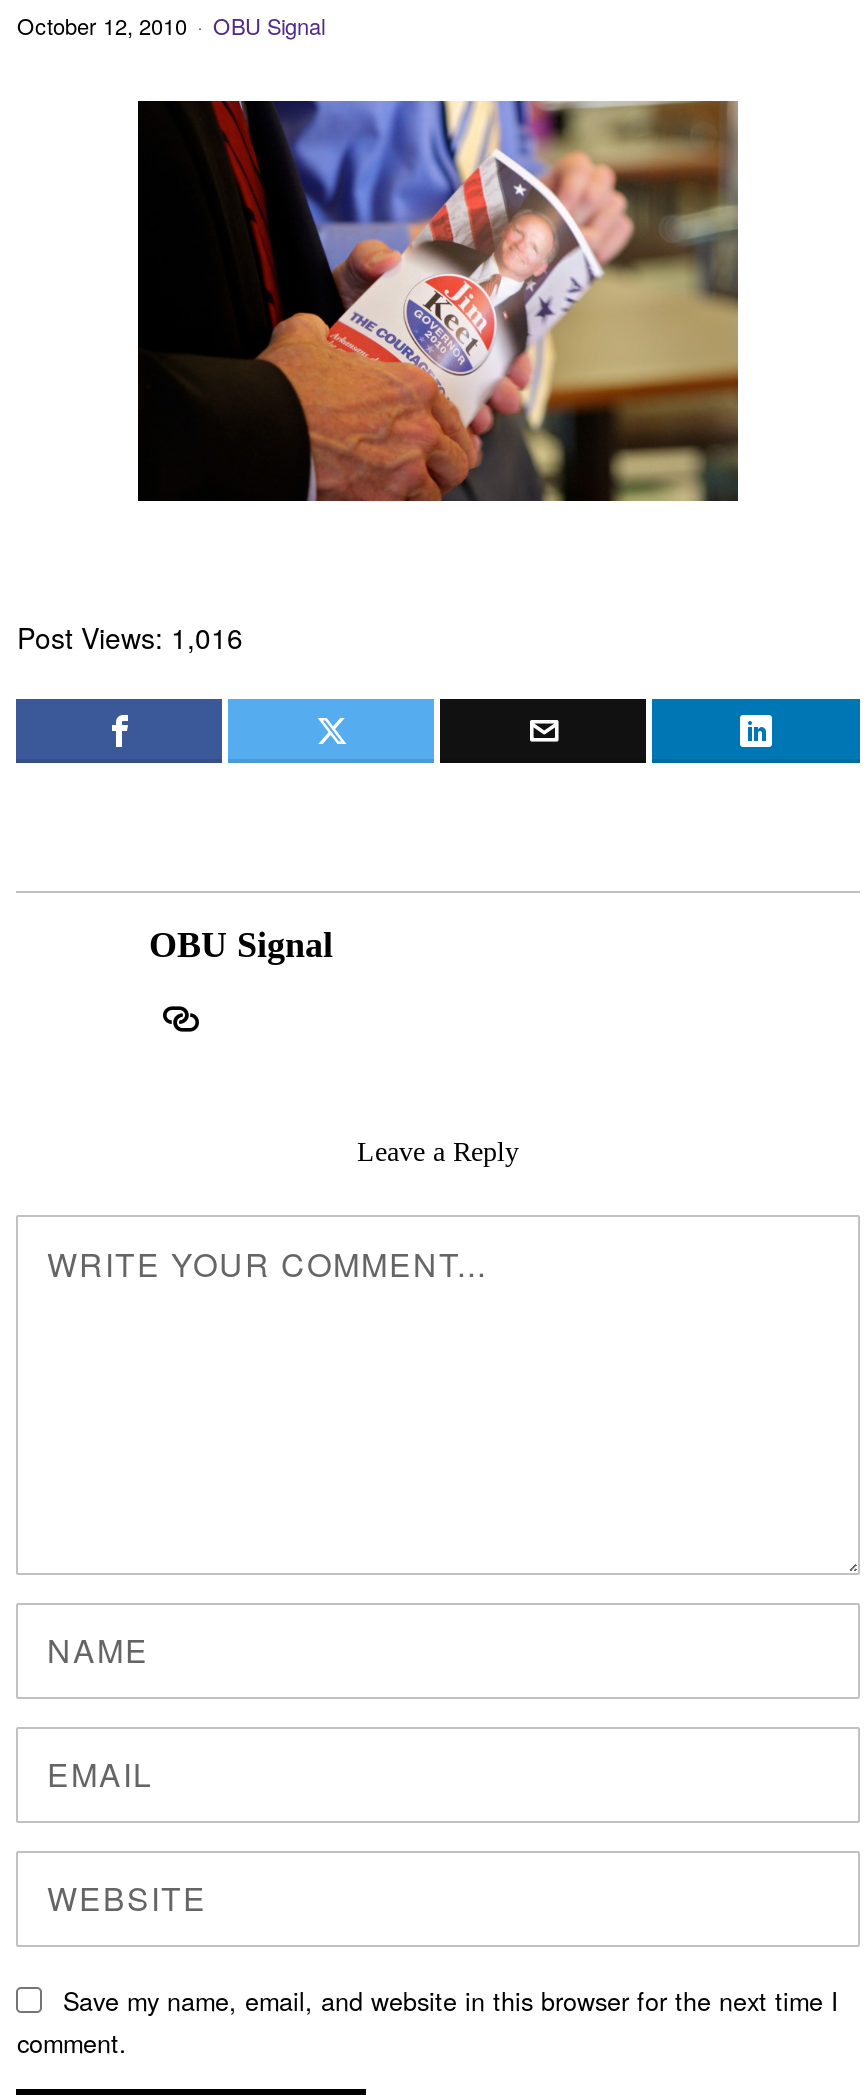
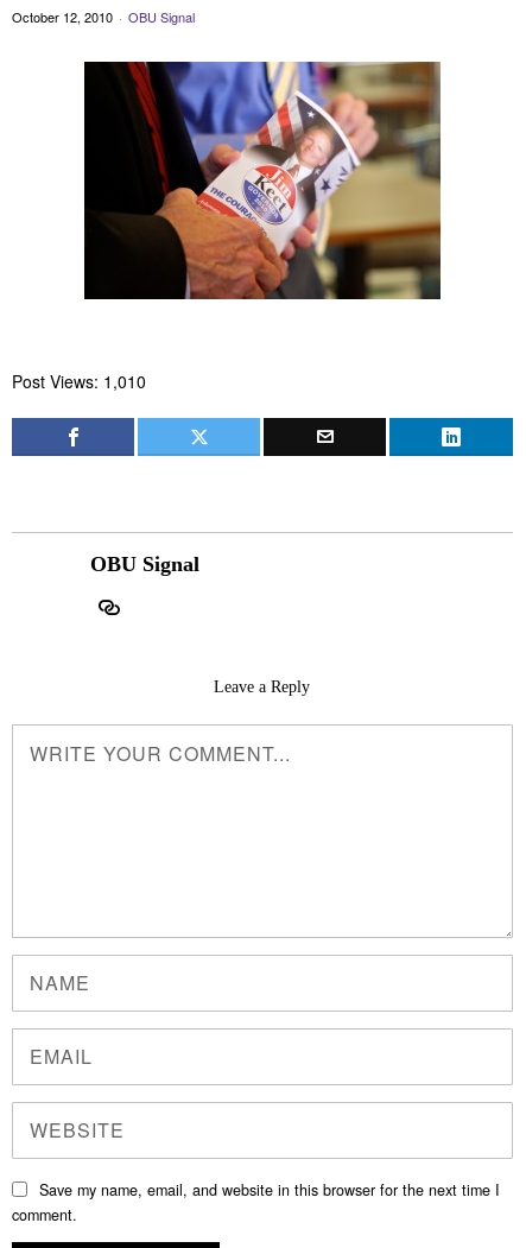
[17,618,243,658] Post Views: 1,016 -> [12,369,147,392] Post Views: 1,010

